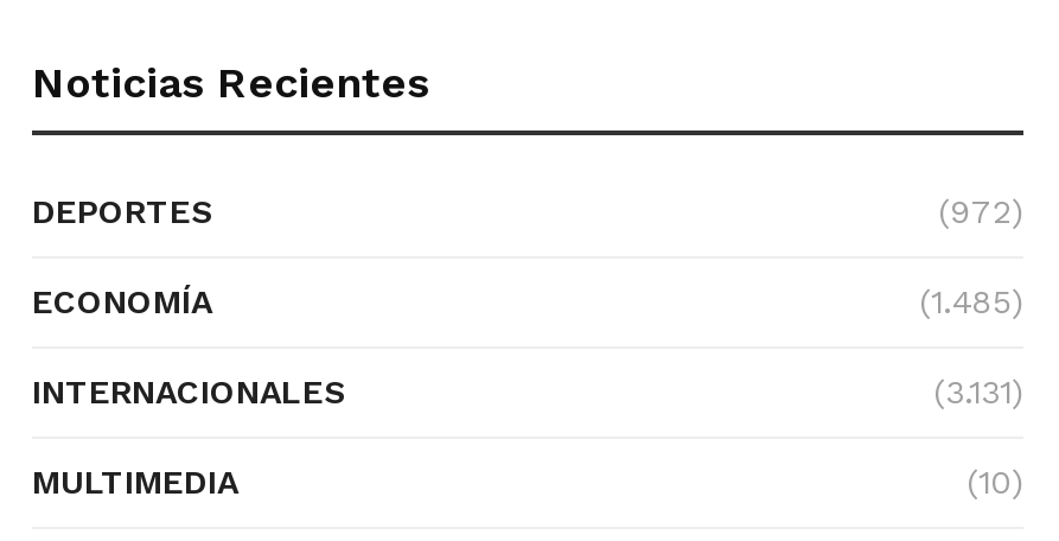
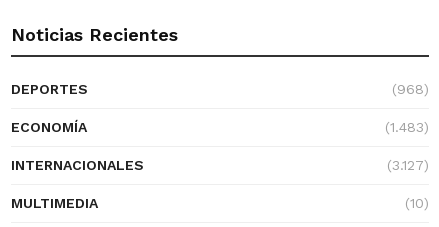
[938,192,1023,230] (972) -> [392,81,429,97] (968)
[919,282,1023,320] (1.485) -> [385,119,429,135] (1.483)
[933,372,1023,410] (3.131) -> [387,157,429,173] (3.127)

